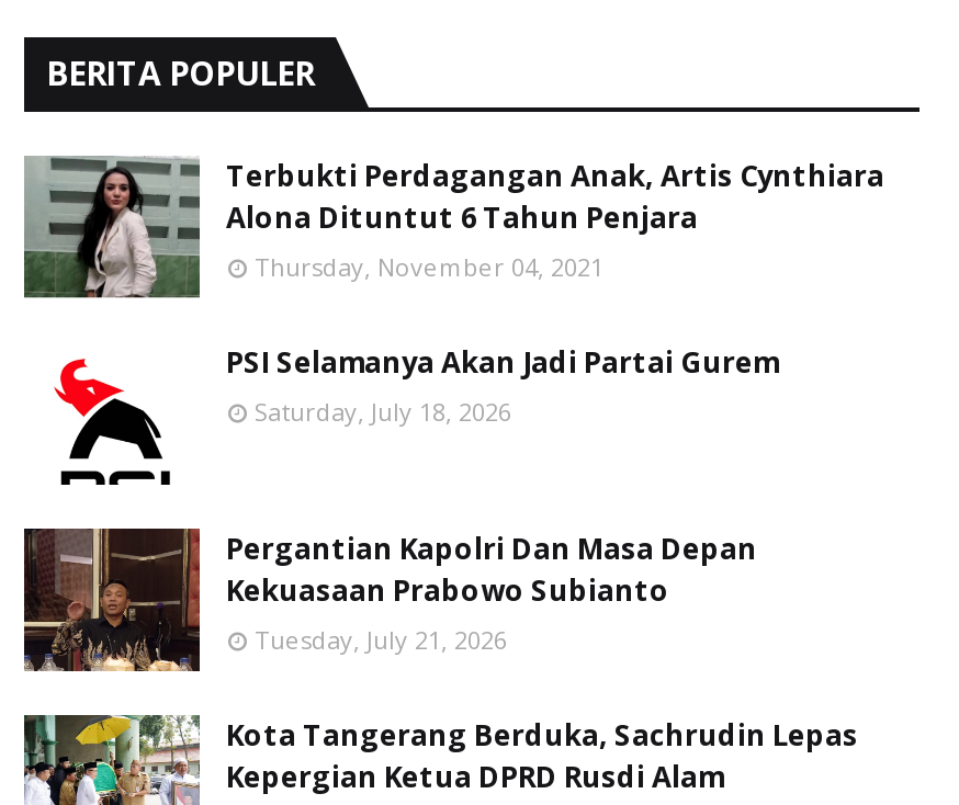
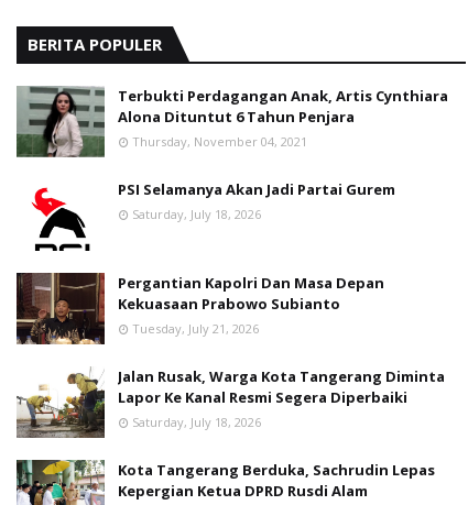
none -> [17,366,445,439] [image] | Jalan Rusak, Warga Kota Tangerang Diminta | Lapor Ke Kanal Resmi Segera Diperbaiki | Saturday, July 18, 2026

